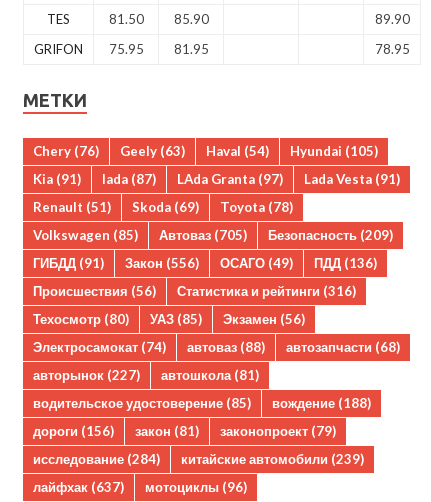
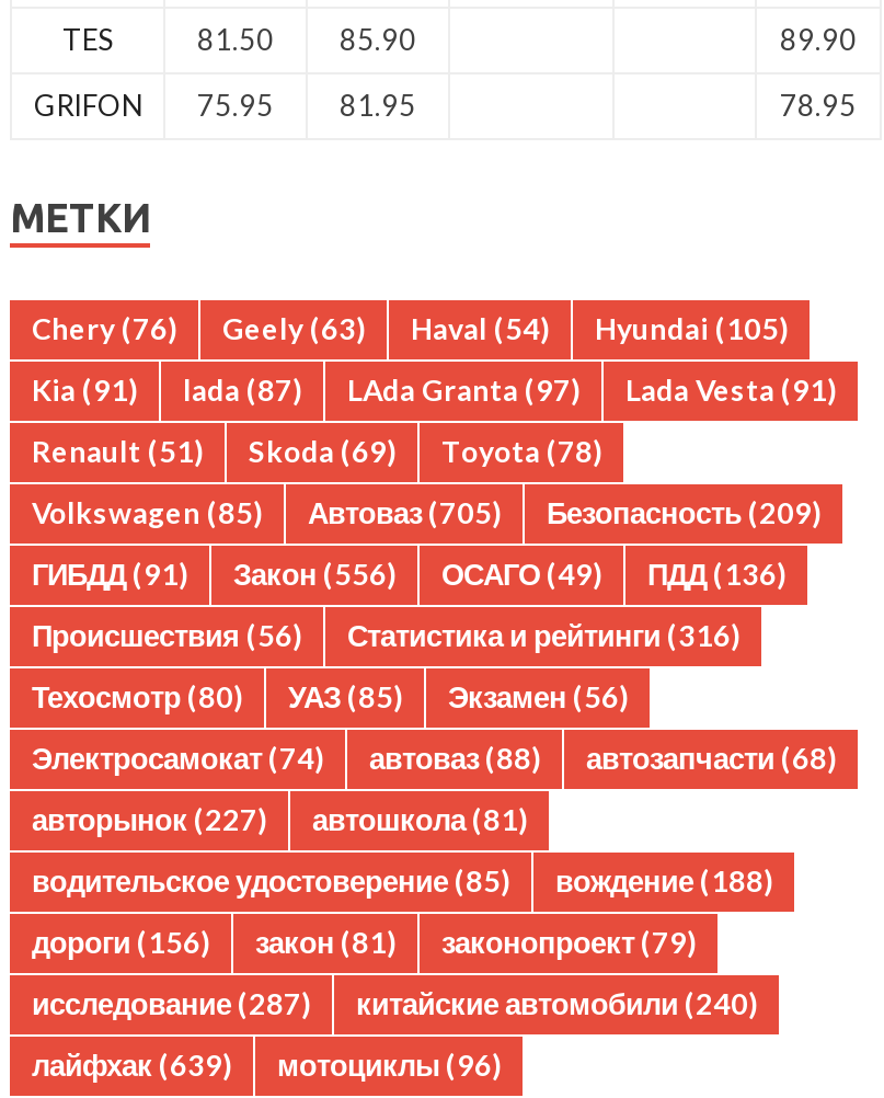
[33,451,160,467] исследование (284) -> [32,986,310,1022] исследование (287)
[181,451,364,467] китайские автомобили (239) -> [356,986,757,1022] китайские автомобили (240)
[33,479,247,495] лайфхак (637) мотоциклы (96) -> [32,1048,501,1083] лайфхак (639) мотоциклы (96)

